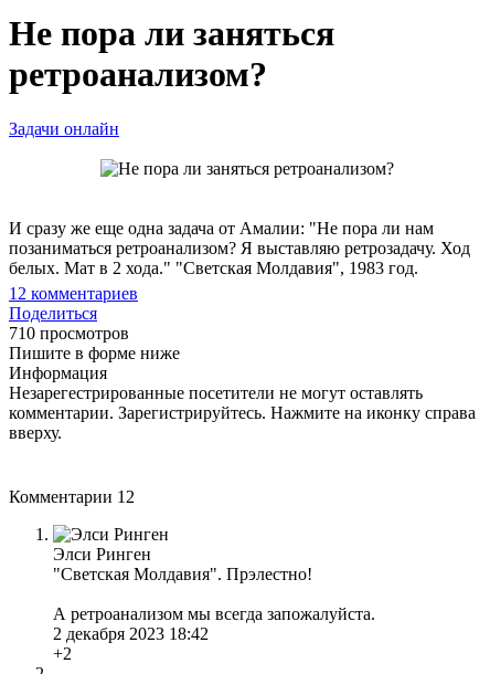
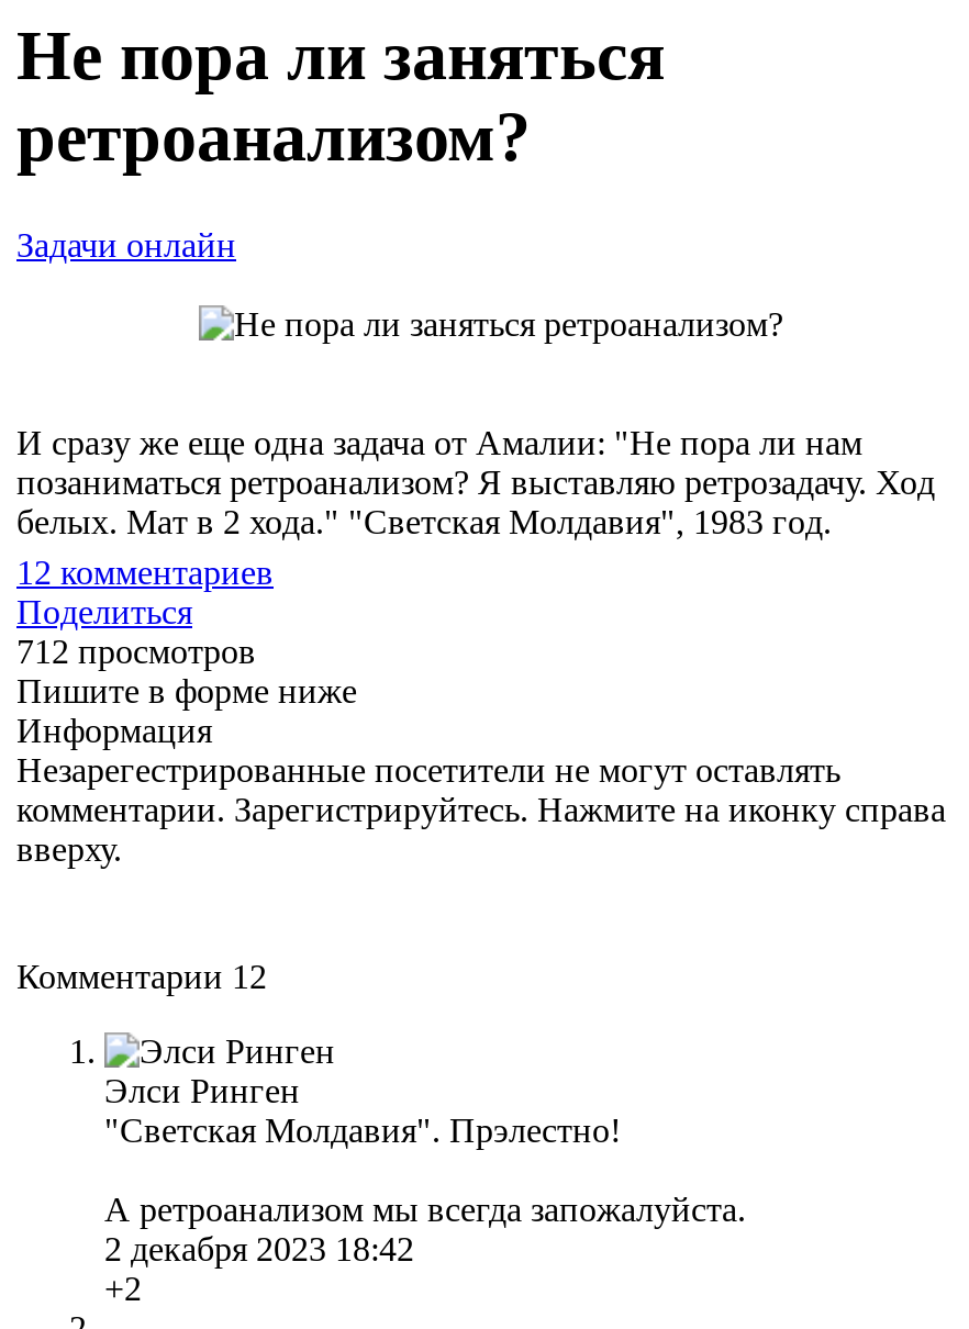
[9,324,129,342] 710 просмотров -> [16,632,256,670] 712 просмотров

